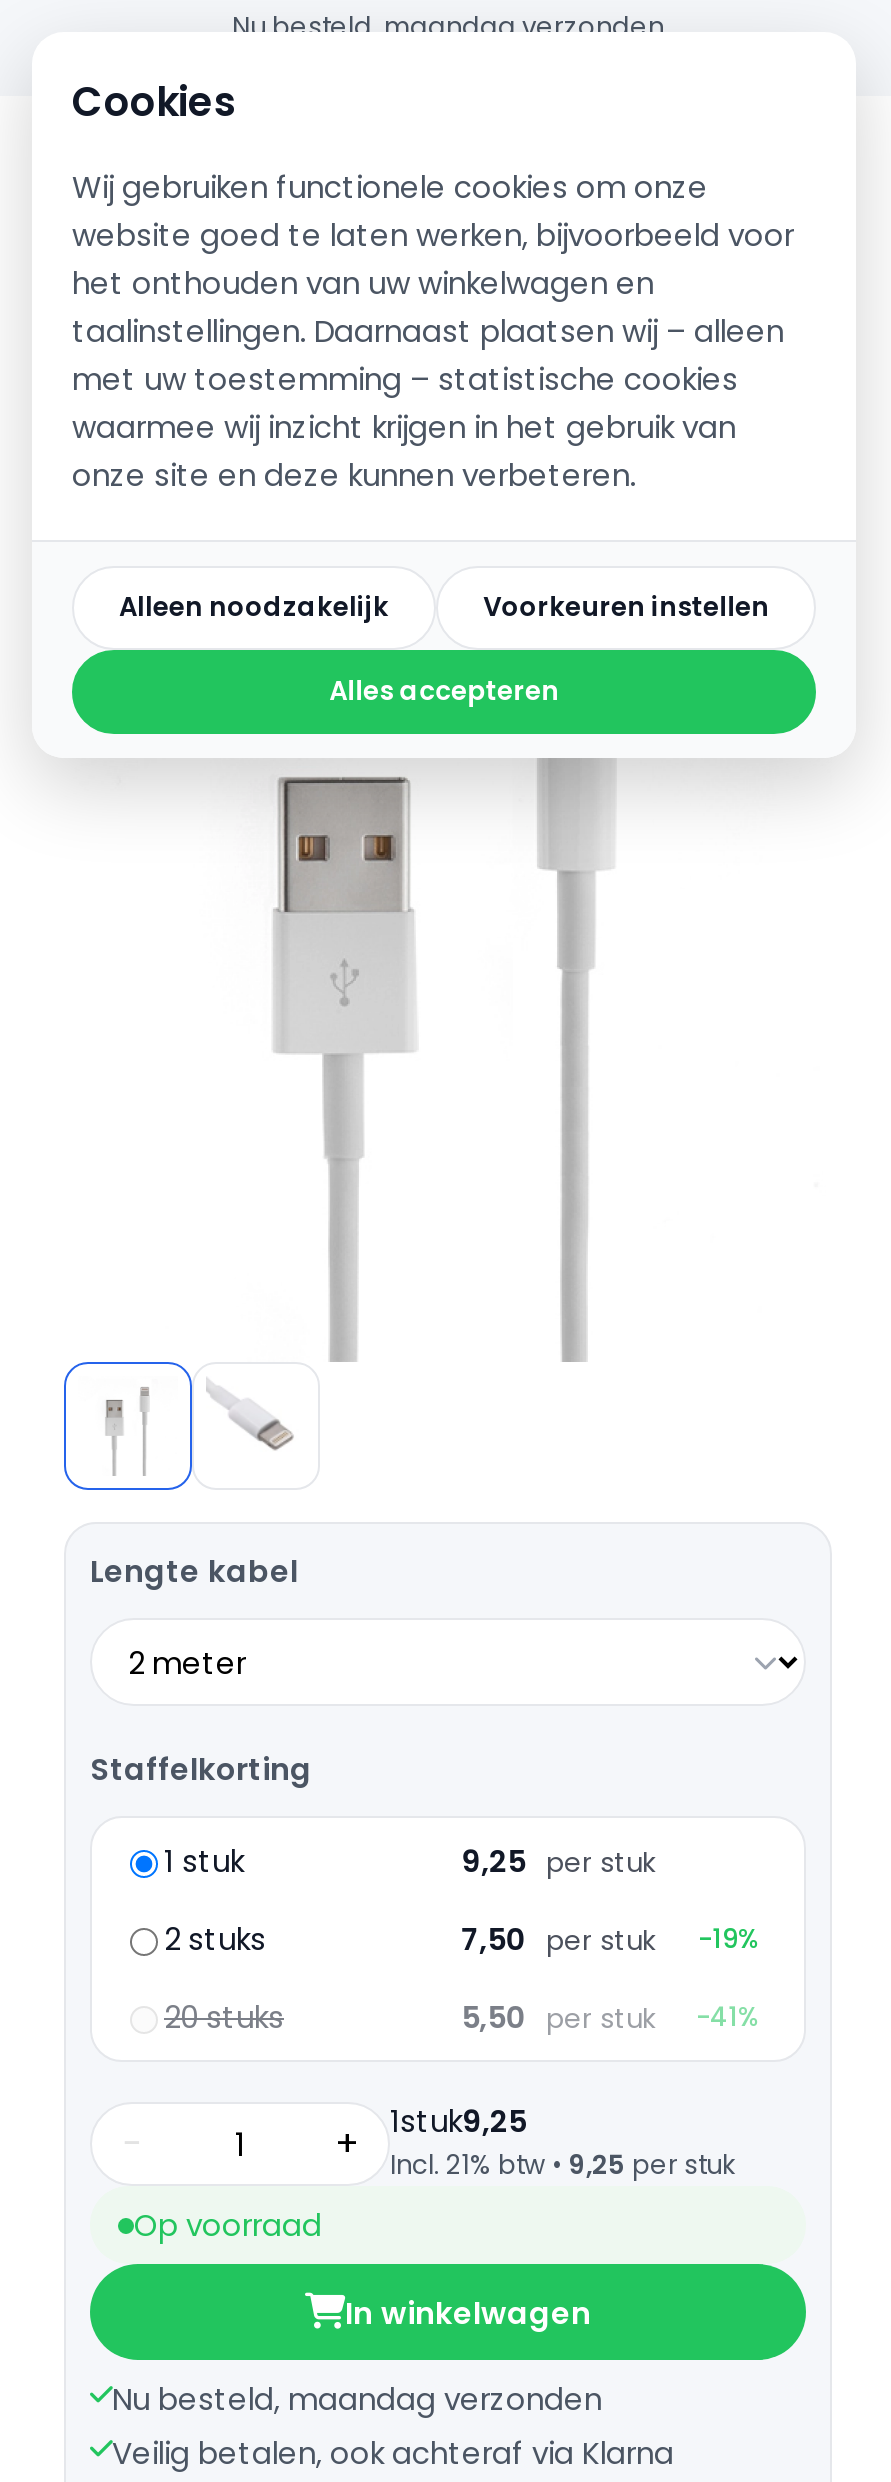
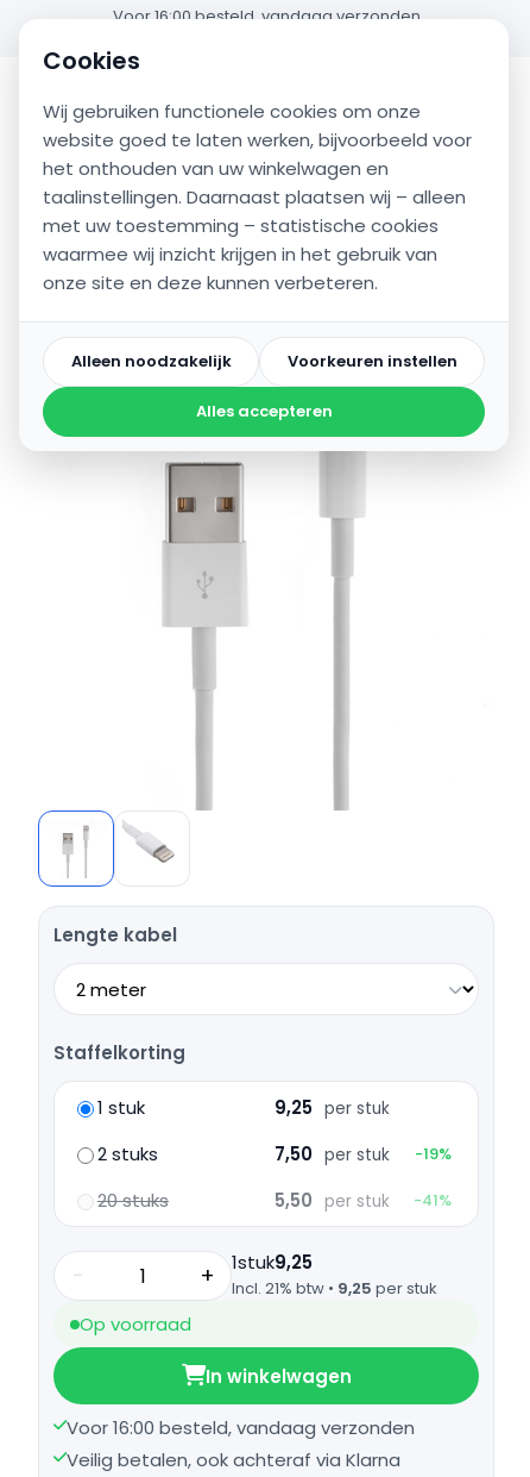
[232,8,664,46] Nu besteld, maandag verzonden -> [112,5,420,27] Voor 16:00 besteld, vandaag verzonden
[112,2378,602,2420] Nu besteld, maandag verzonden -> [67,1415,415,1440] Voor 16:00 besteld, vandaag verzonden

